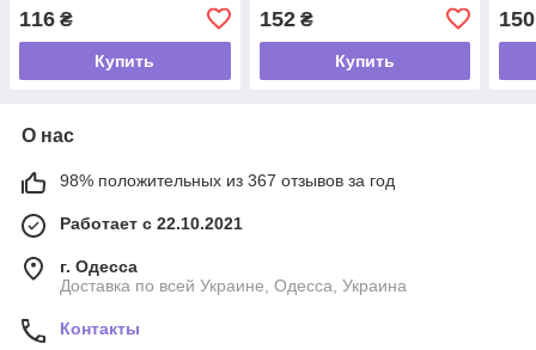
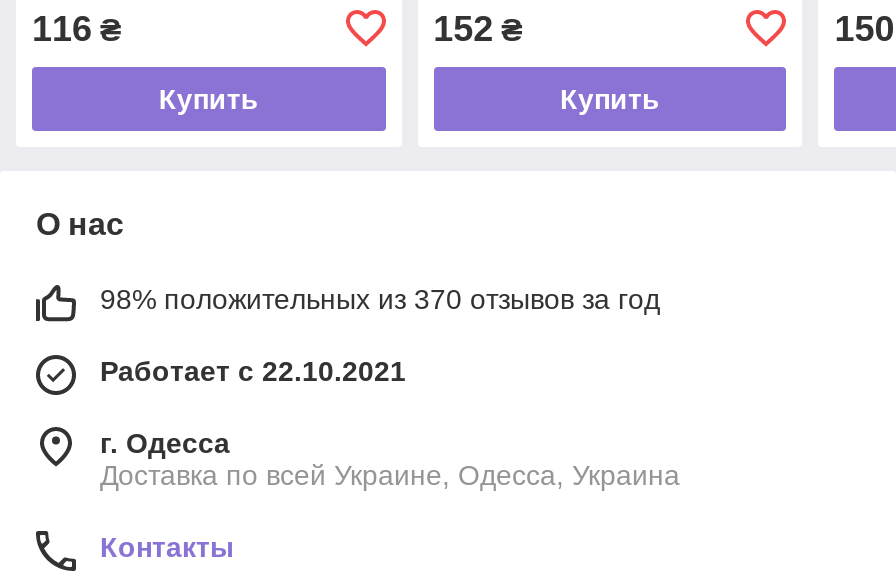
[60,171,395,190] 98% положительных из 367 отзывов за год -> [100,283,660,315] 98% положительных из 370 отзывов за год

